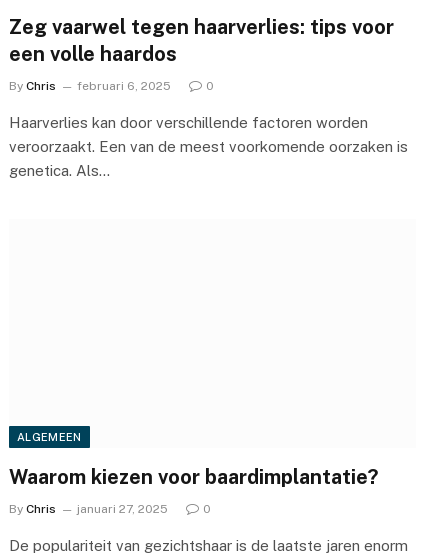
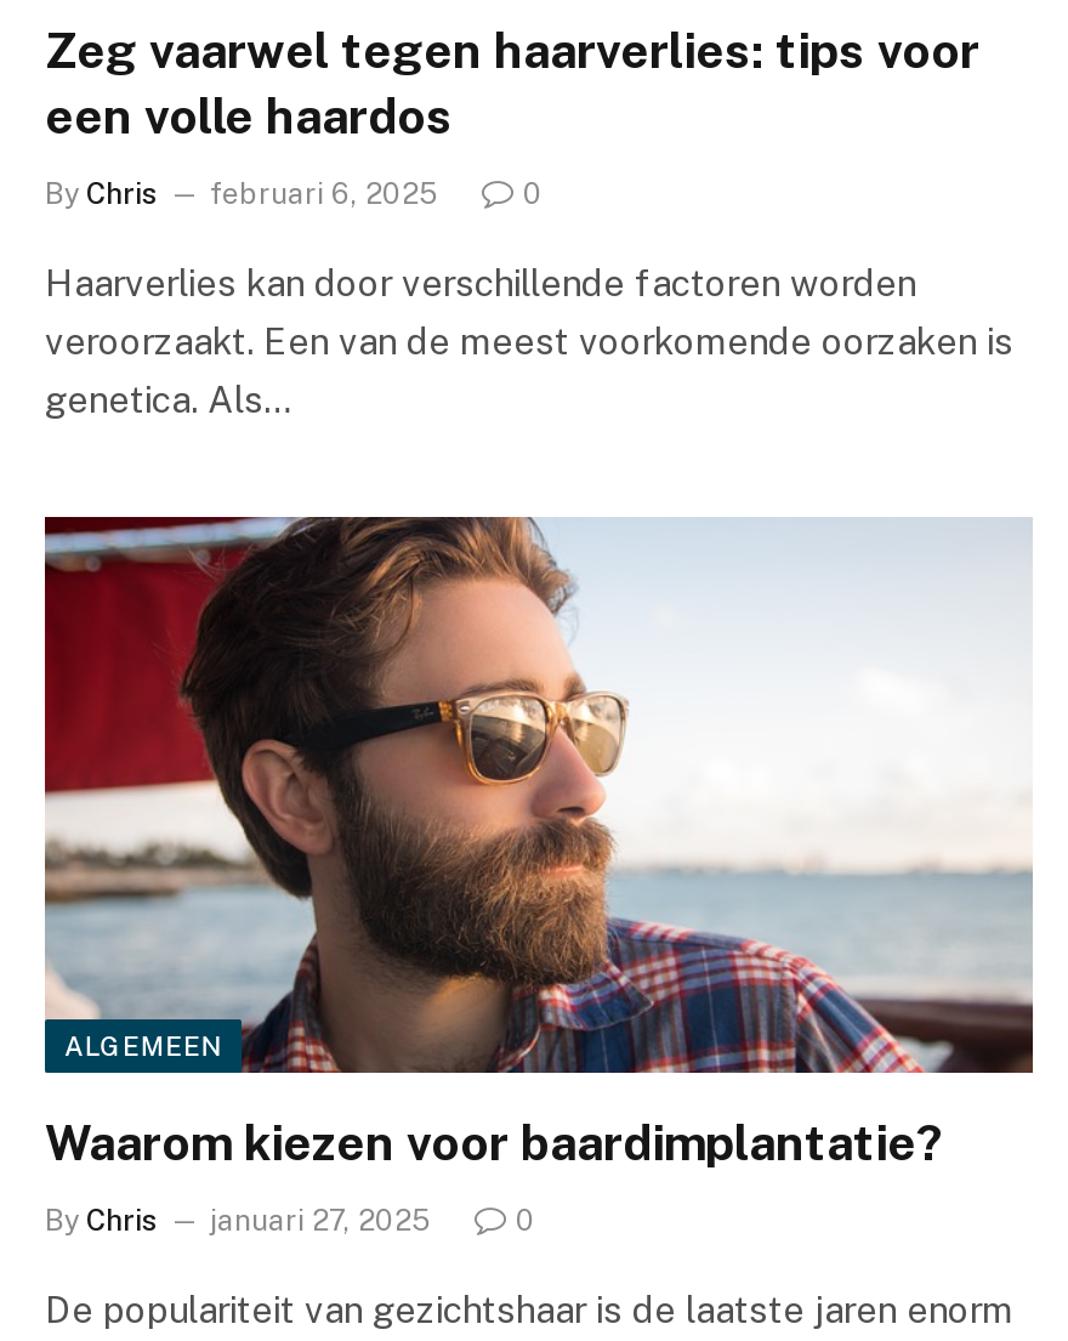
none -> [42,515,1035,1075] [image]

